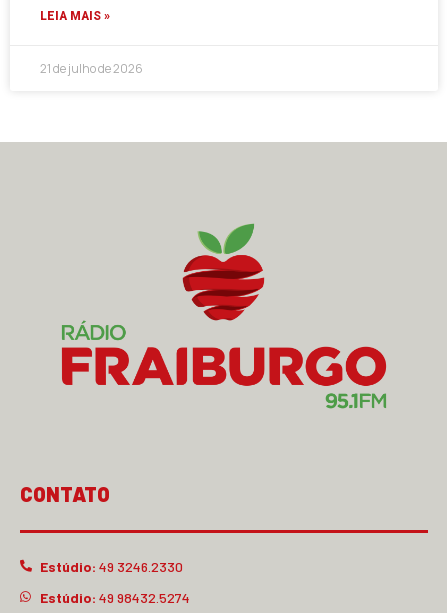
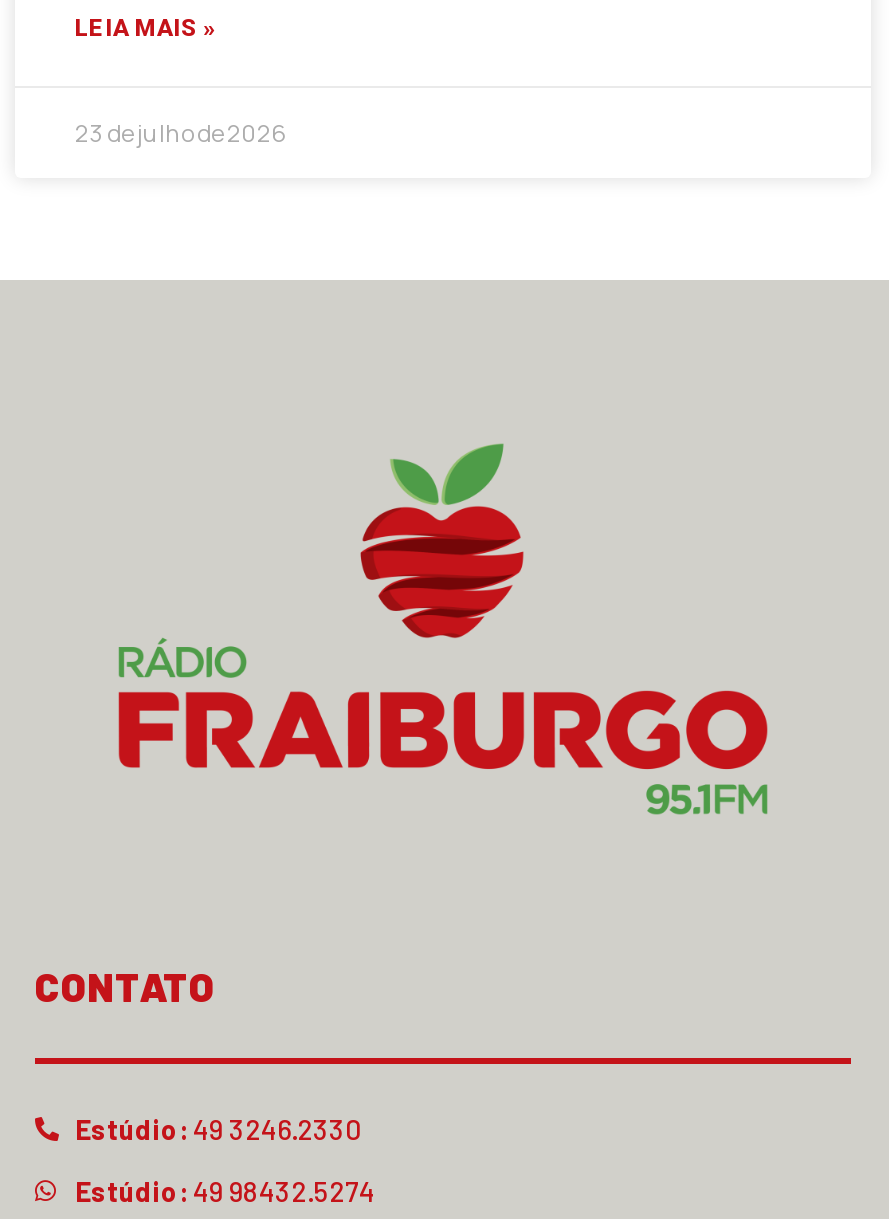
[40,60,143,77] 21 de julho de 2026 -> [75,116,287,150] 23 de julho de 2026

